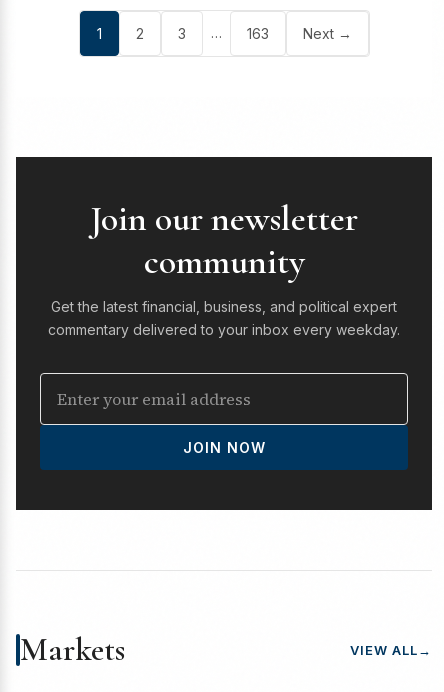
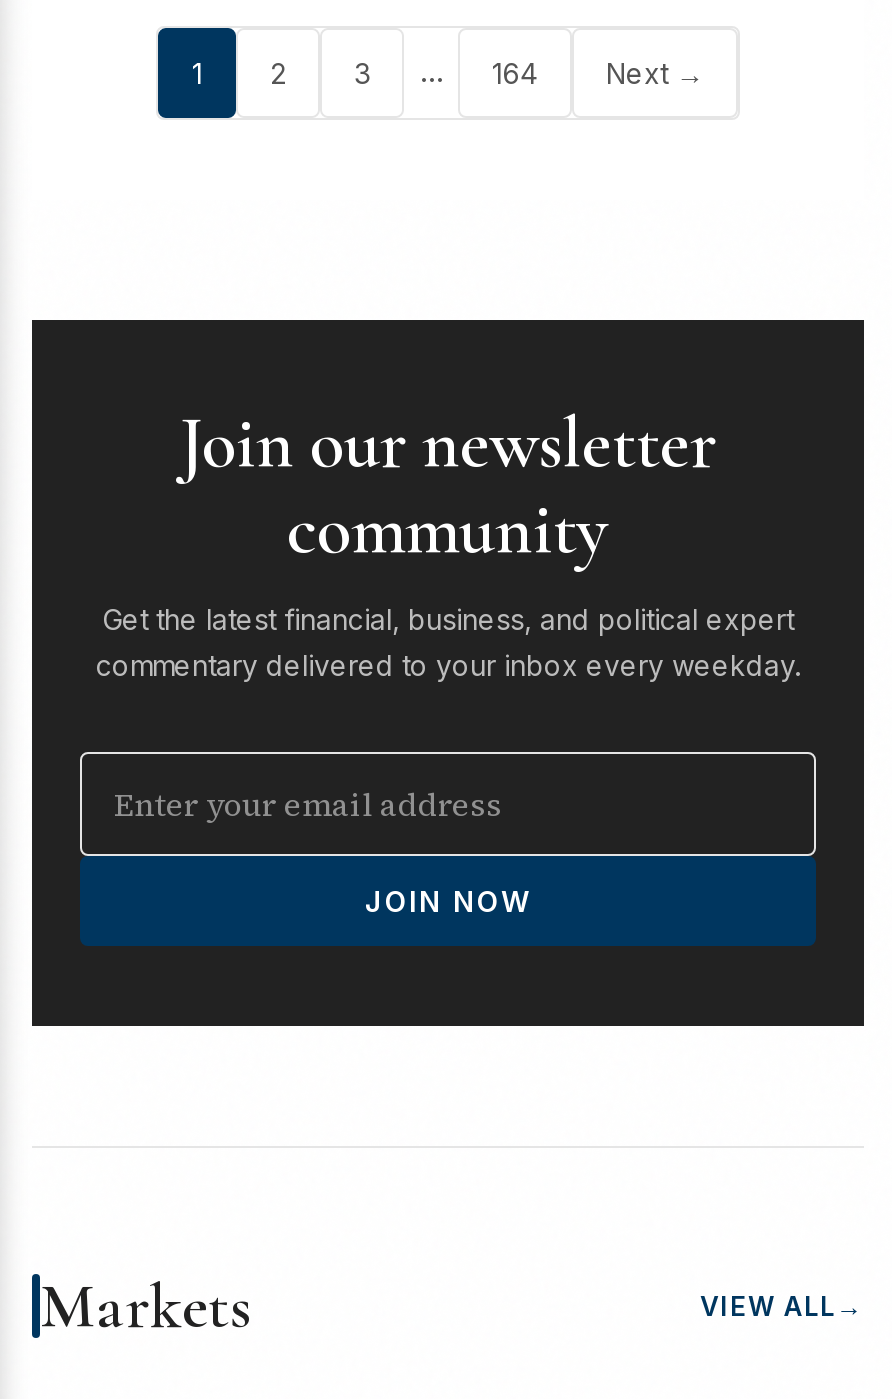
[246,25,268,42] 163 -> [492,56,538,90] 164

